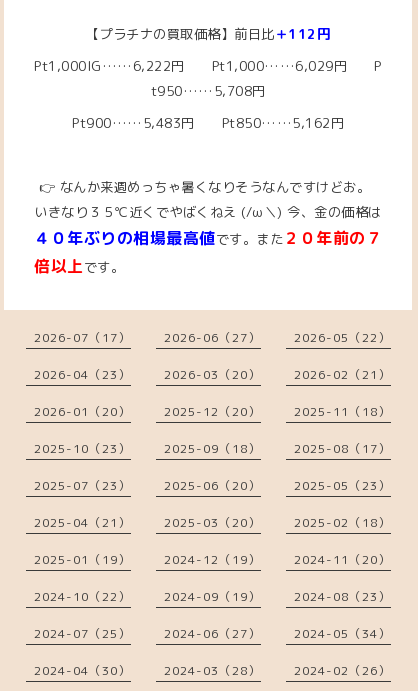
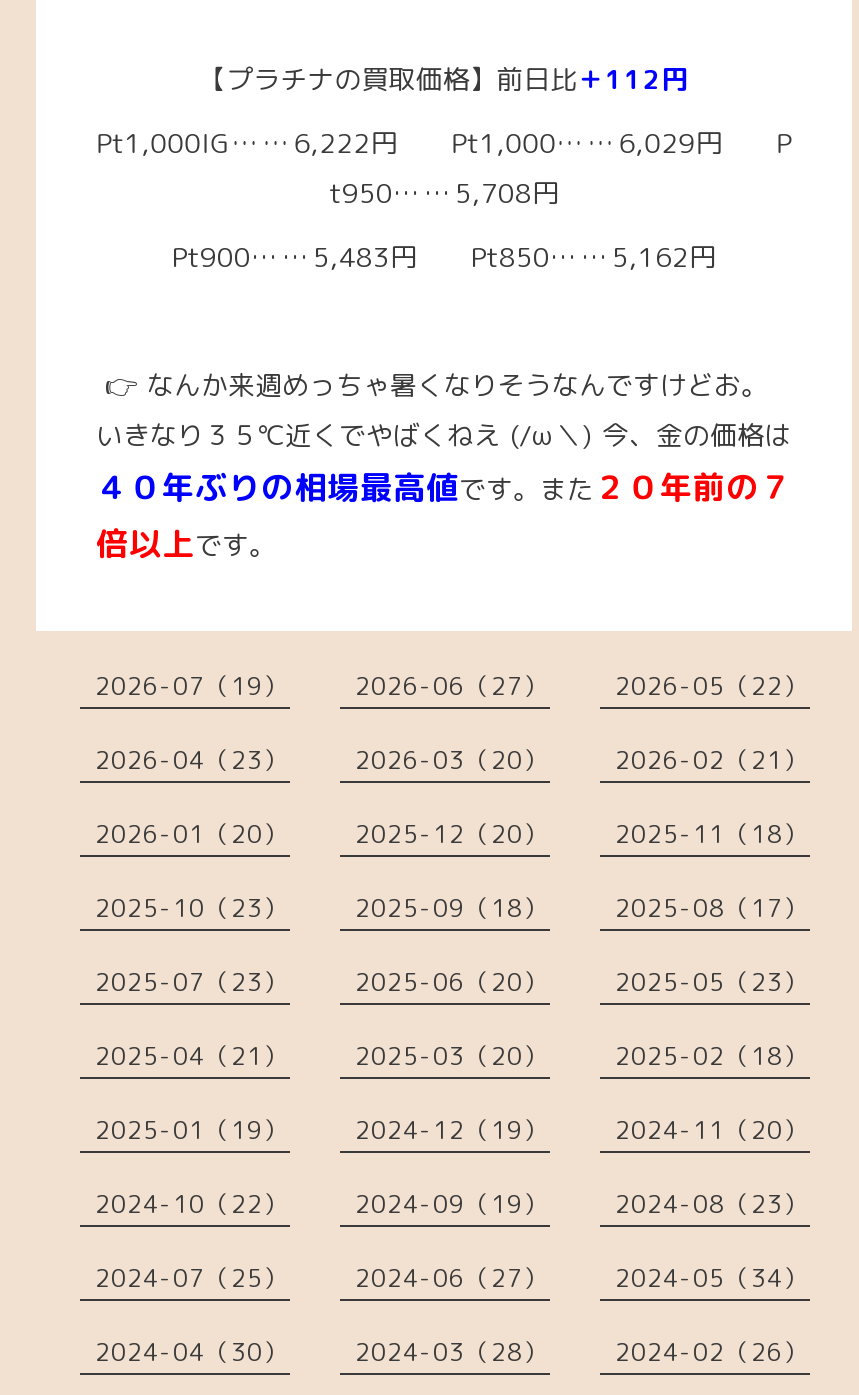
[33,329,390,346] 2026-07（17） 2026-06（27） 2026-05（22） -> [95,669,809,703] 2026-07（19） 2026-06（27） 2026-05（22）

